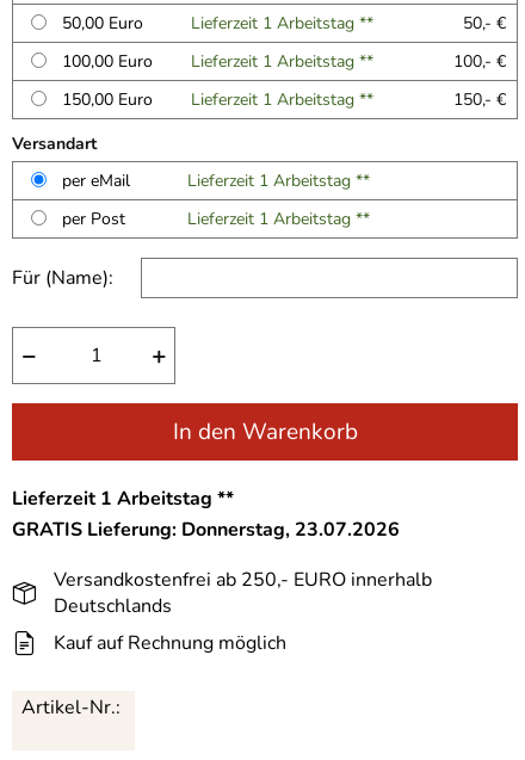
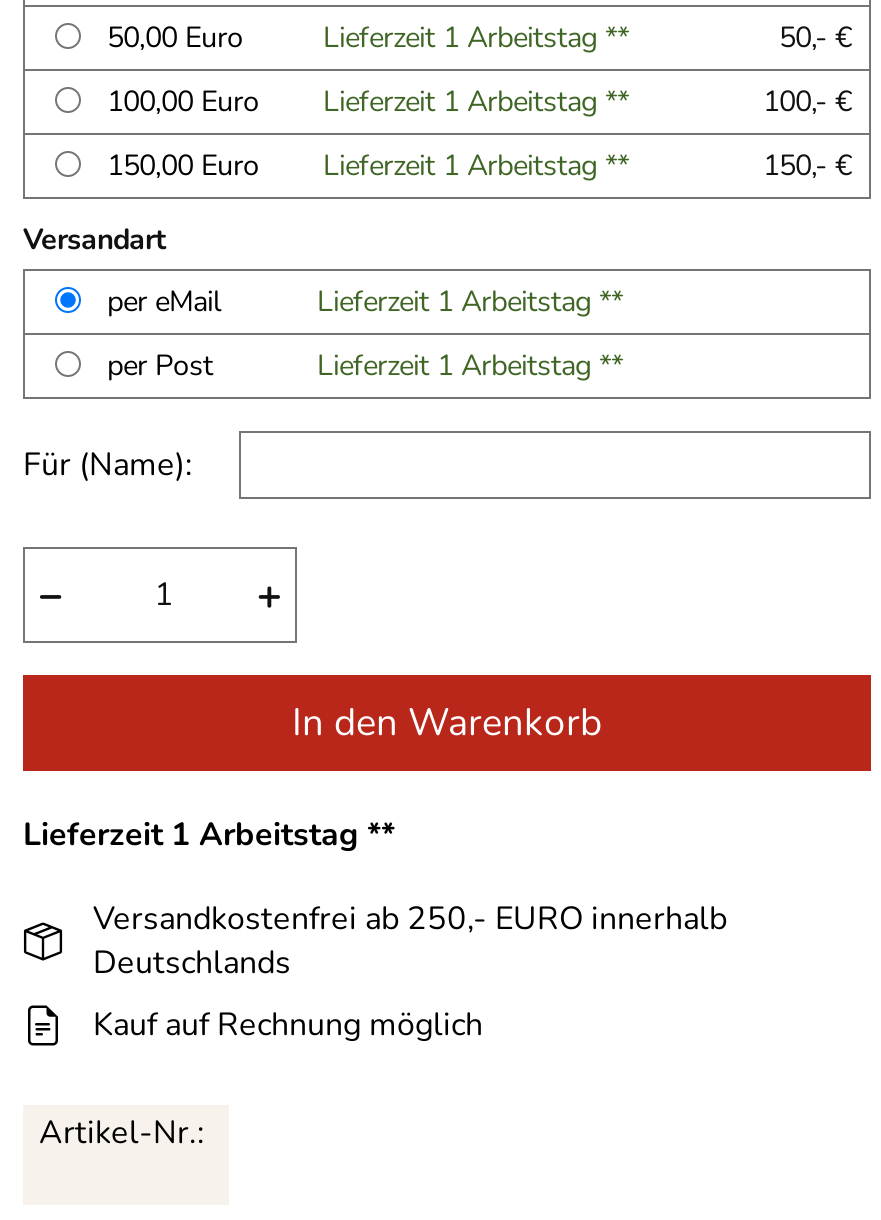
[12,516,400,543] GRATIS Lieferung: Donnerstag, 23.07.2026 -> none

